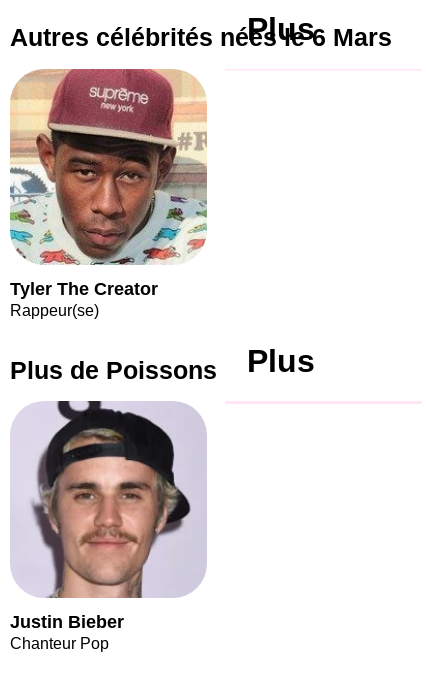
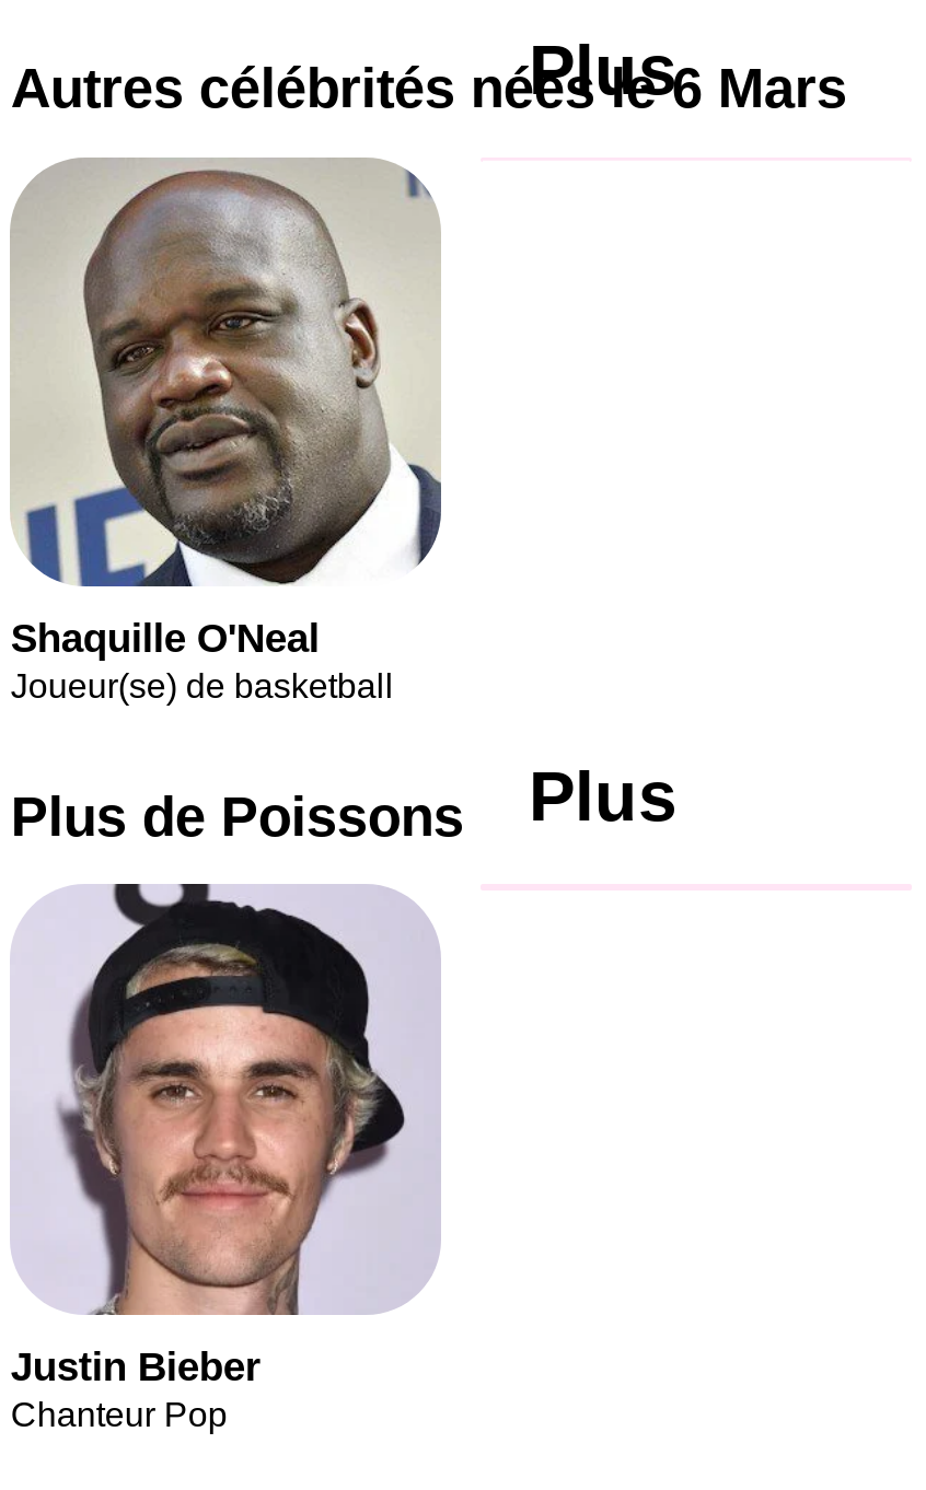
[10,69,207,319] [image] | Tyler The Creator | Rappeur(se) -> [10,158,443,706] [image] | Shaquille O'Neal | Joueur(se) de basketball

